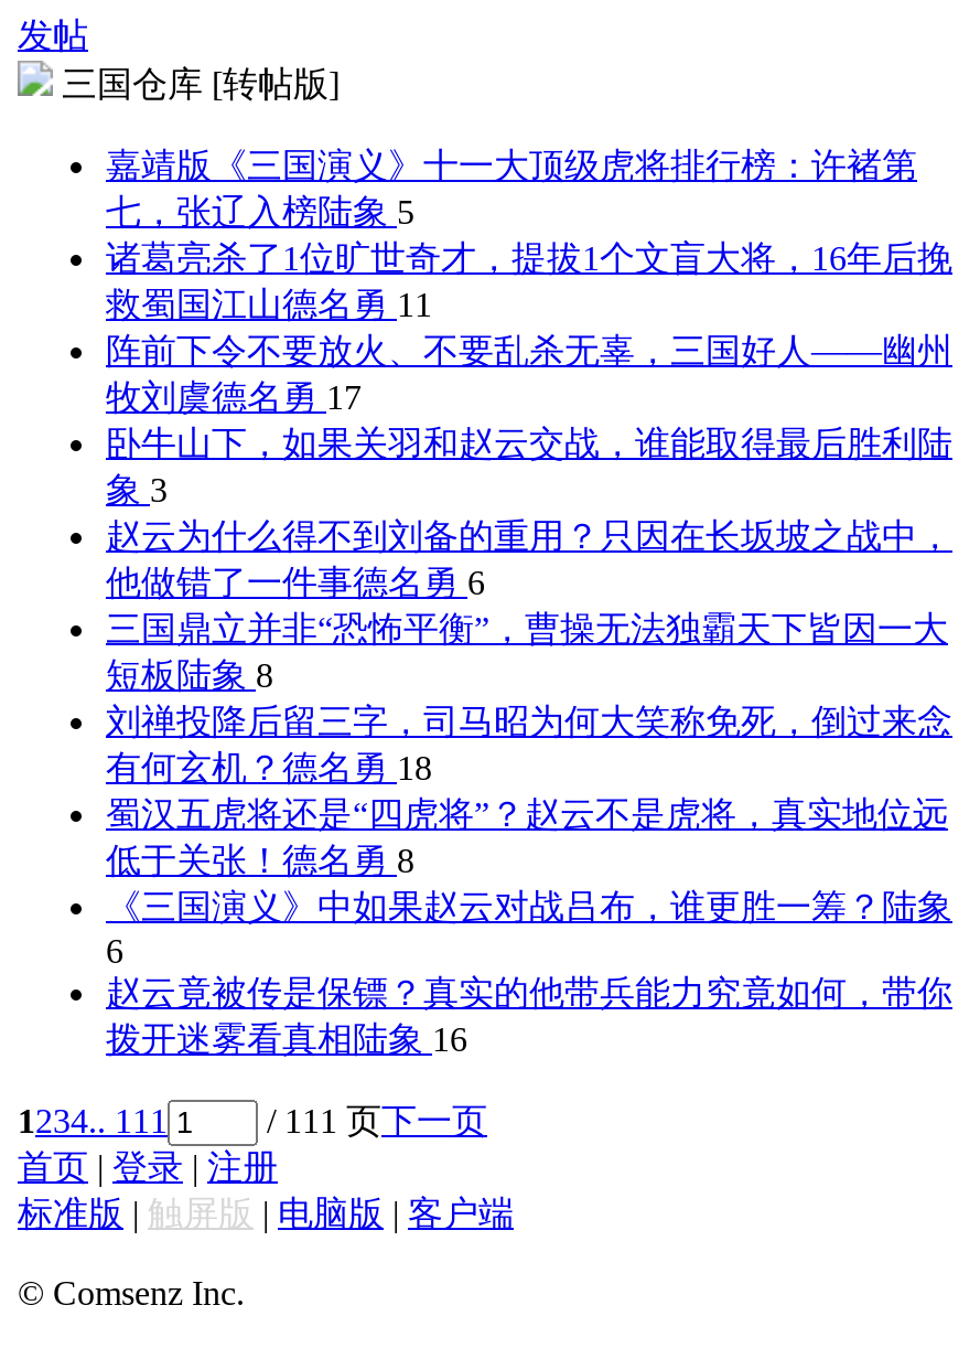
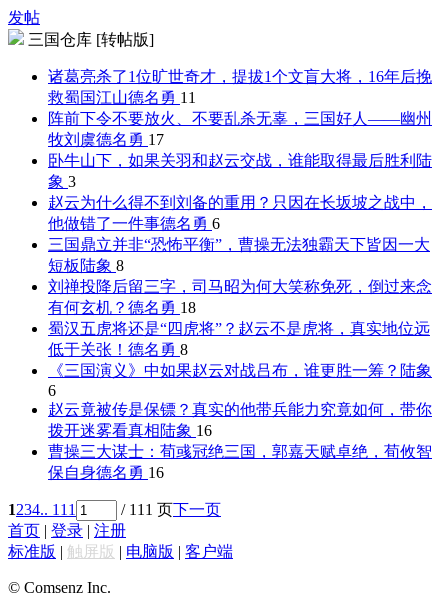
[106,147,917,231] 嘉靖版《三国演义》十一大顶级虎将排行榜：许褚第 | 七，张辽入榜陆象 5 -> none
moved [106,239,952,1058] -> [48,68,432,439]: 诸葛亮杀了1位旷世奇才，提拔1个文盲大将，16年后挽 | 救蜀国江山德名勇 11 | 阵前下令不要放火、不要乱杀无辜，三国好人——幽州 | ... | 6 | 拨开迷雾看真相陆象 16
none -> [48,443,432,481] 曹操三大谋士：荀彧冠绝三国，郭嘉天赋卓绝，荀攸智 | 保自身德名勇 16

